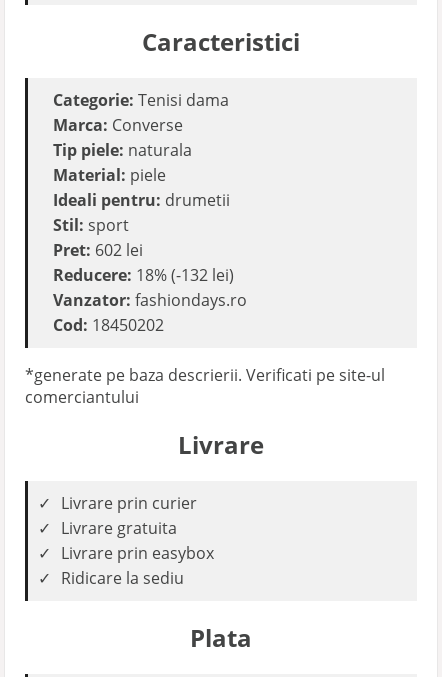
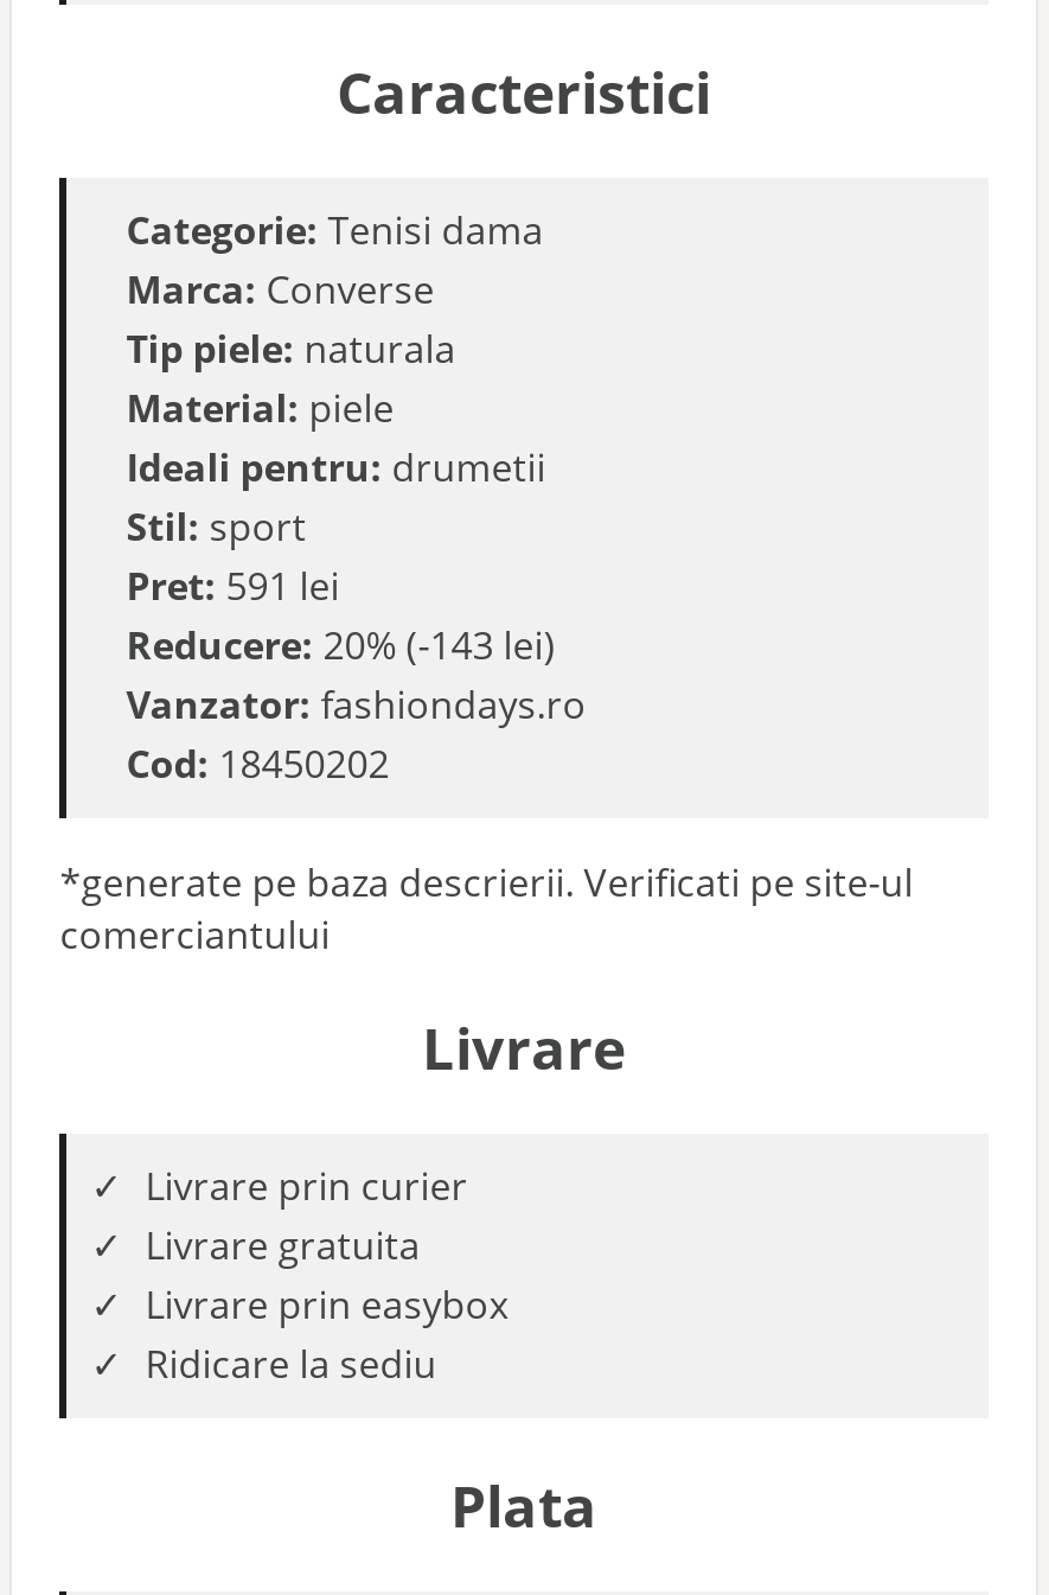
[53,239,143,261] Pret: 602 lei -> [126,560,339,612] Pret: 591 lei
[53,264,234,286] Reducere: 18% (-132 lei) -> [126,619,555,671] Reducere: 20% (-143 lei)

